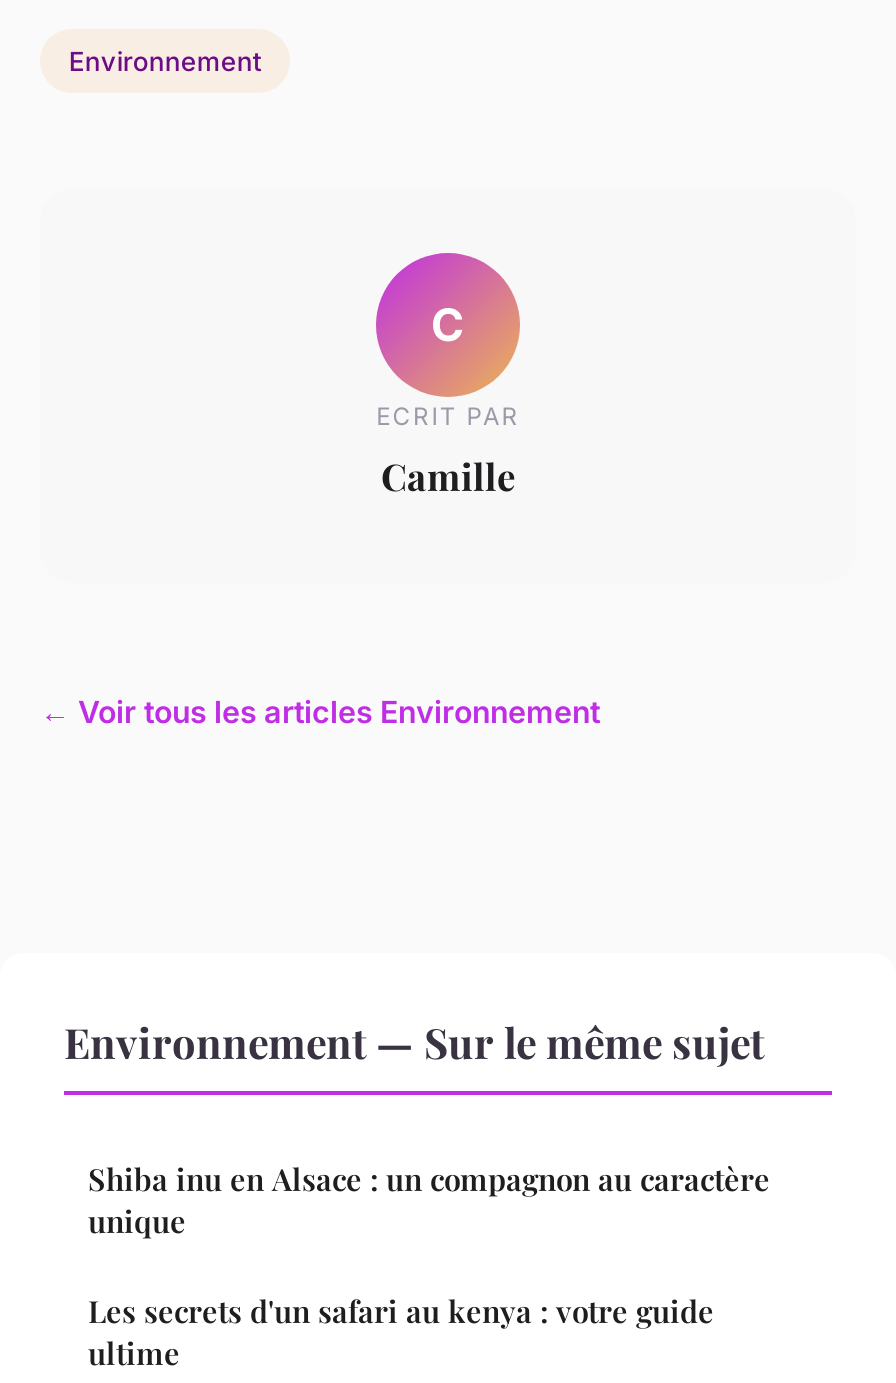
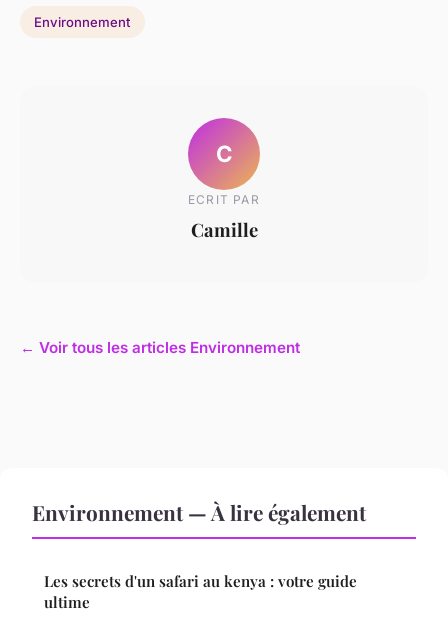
[64,1013,770,1241] Environnement — Sur le même sujet | Shiba inu en Alsace : un compagnon au caractère | unique -> [32,498,366,526] Environnement — À lire également

